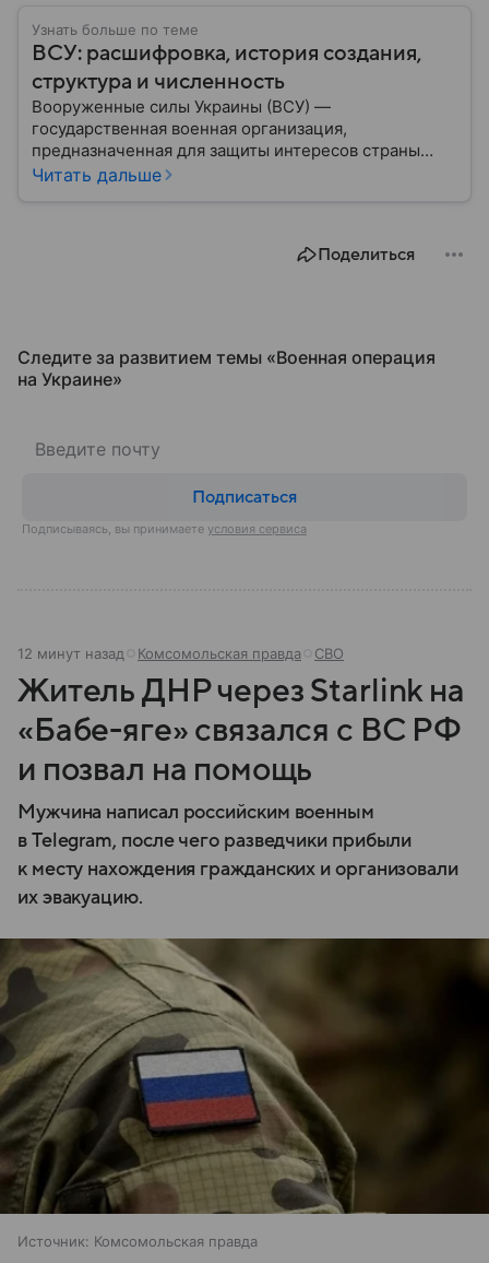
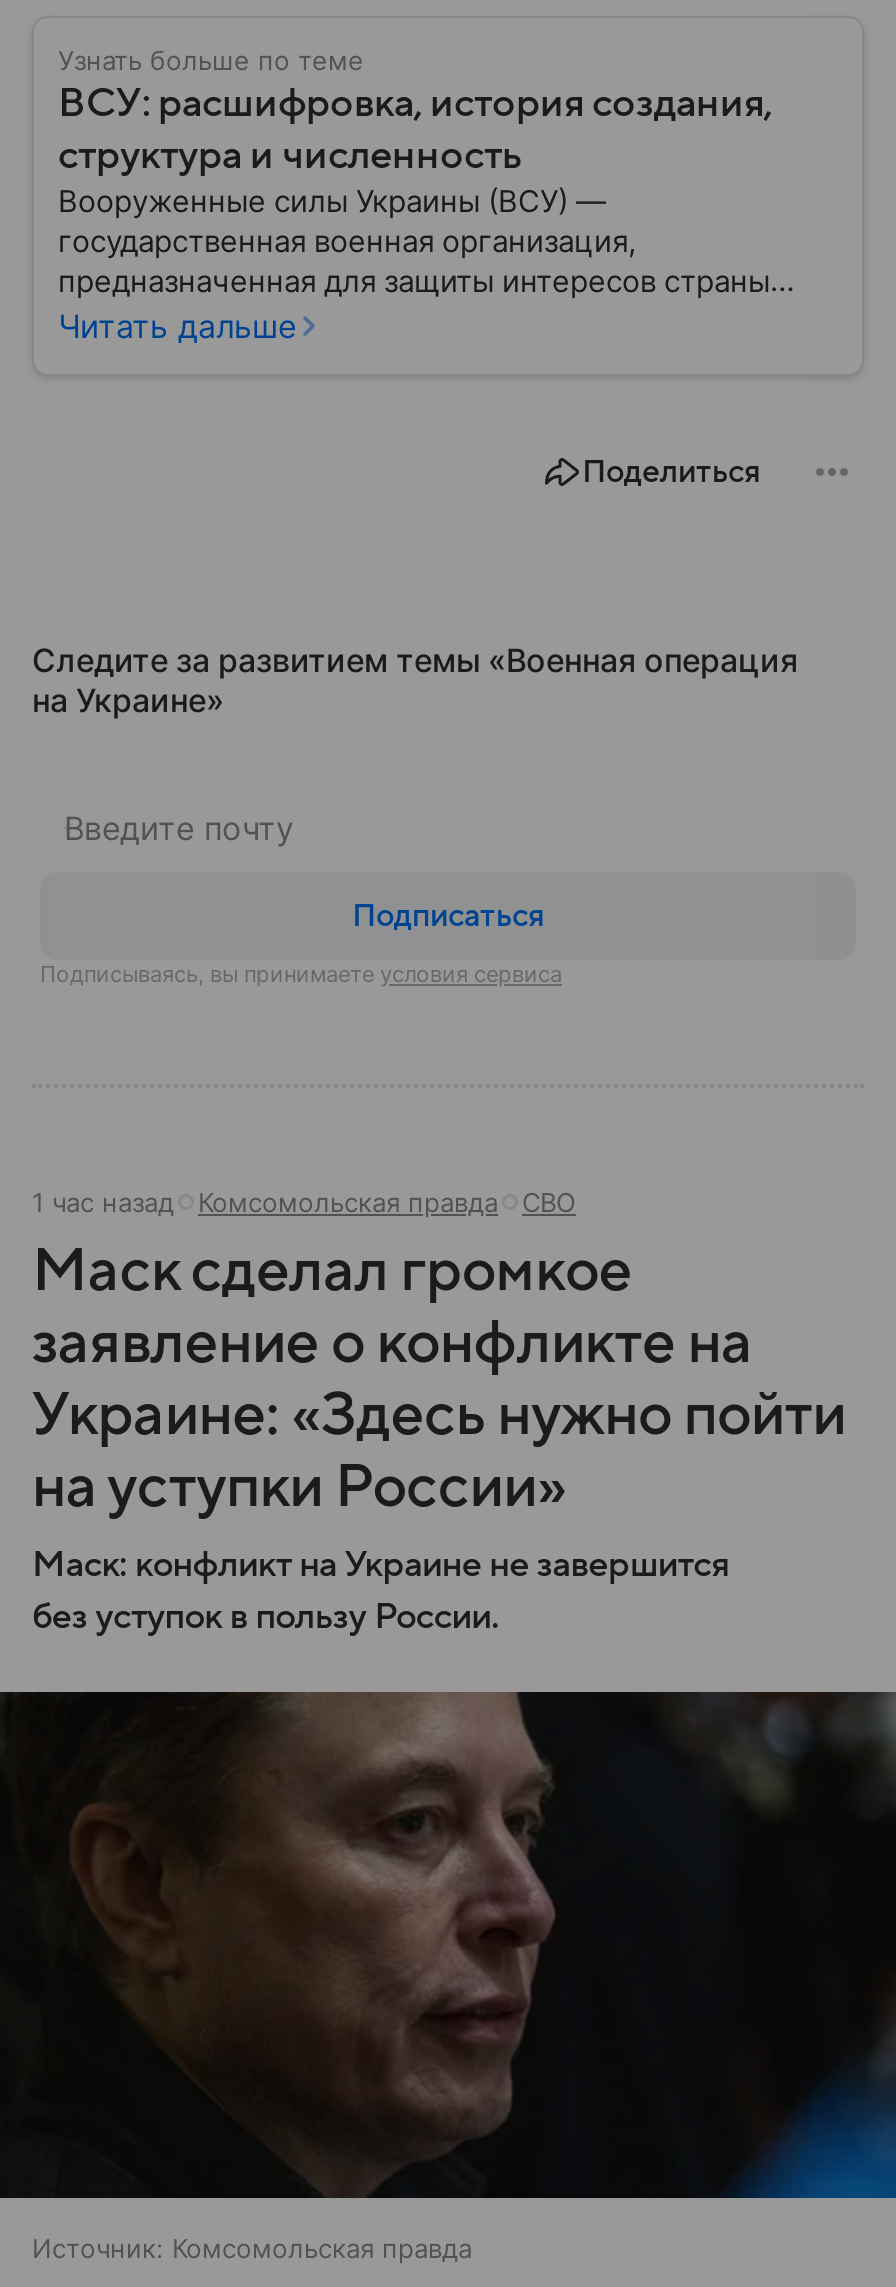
[17,644,344,662] 12 минут назад Комсомольская правда СВО -> [32,1185,576,1217] 1 час назад Комсомольская правда СВО
[17,673,465,908] Житель ДНР через Starlink на | «Бабе-яге» связался с ВС РФ | и позвал на помощь | Мужчина написал российским военным | в Telegram, после чего разведчики прибыли | к месту нахождения гражданских и организовали | их эвакуацию. -> [32,1237,846,1635] Маск сделал громкое | заявление о конфликте на | Украине: «Здесь нужно пойти | на уступки России» | Маск: конфликт на Украине не завершится | без уступок в пользу России.
[3,937,486,1215] [image] -> [6,1690,890,2200] [image]

